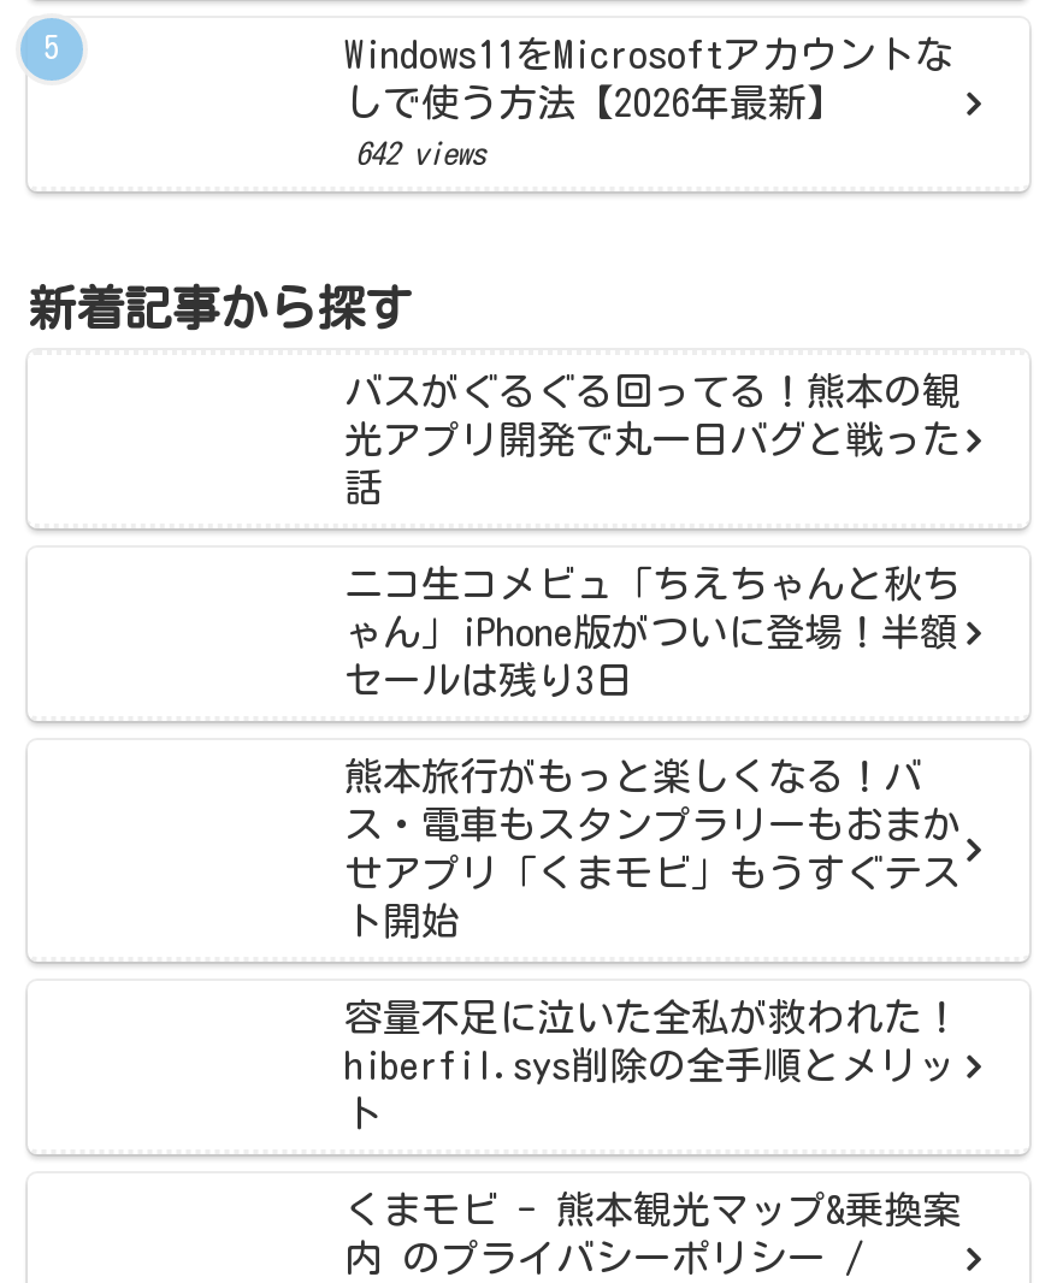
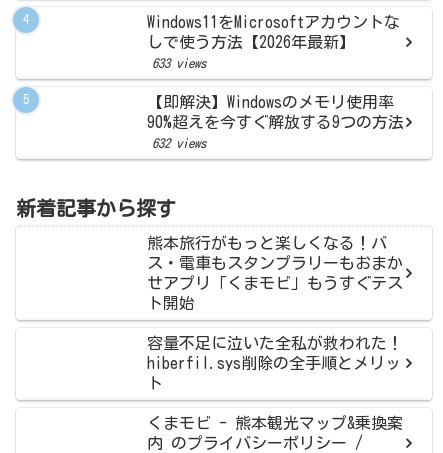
[355,138,485,169] 642 views -> [147,57,404,150] 633 views | 【即解決】Windowsのメモリ使用率 | 90%超えを今すぐ解放する9つの方法 | 632 views
moved [28,283,413,331] -> [16,198,176,218]: 新着記事から探す
[344,372,961,700] バスがぐるぐる回ってる！熊本の観 | 光アプリ開発で丸一日バグと戦った | 話 | ニコ生コメビュ「ちえちゃんと秋ち | ゃん」iPhone版がついに登場！半額 | セールは残り3日 -> none

